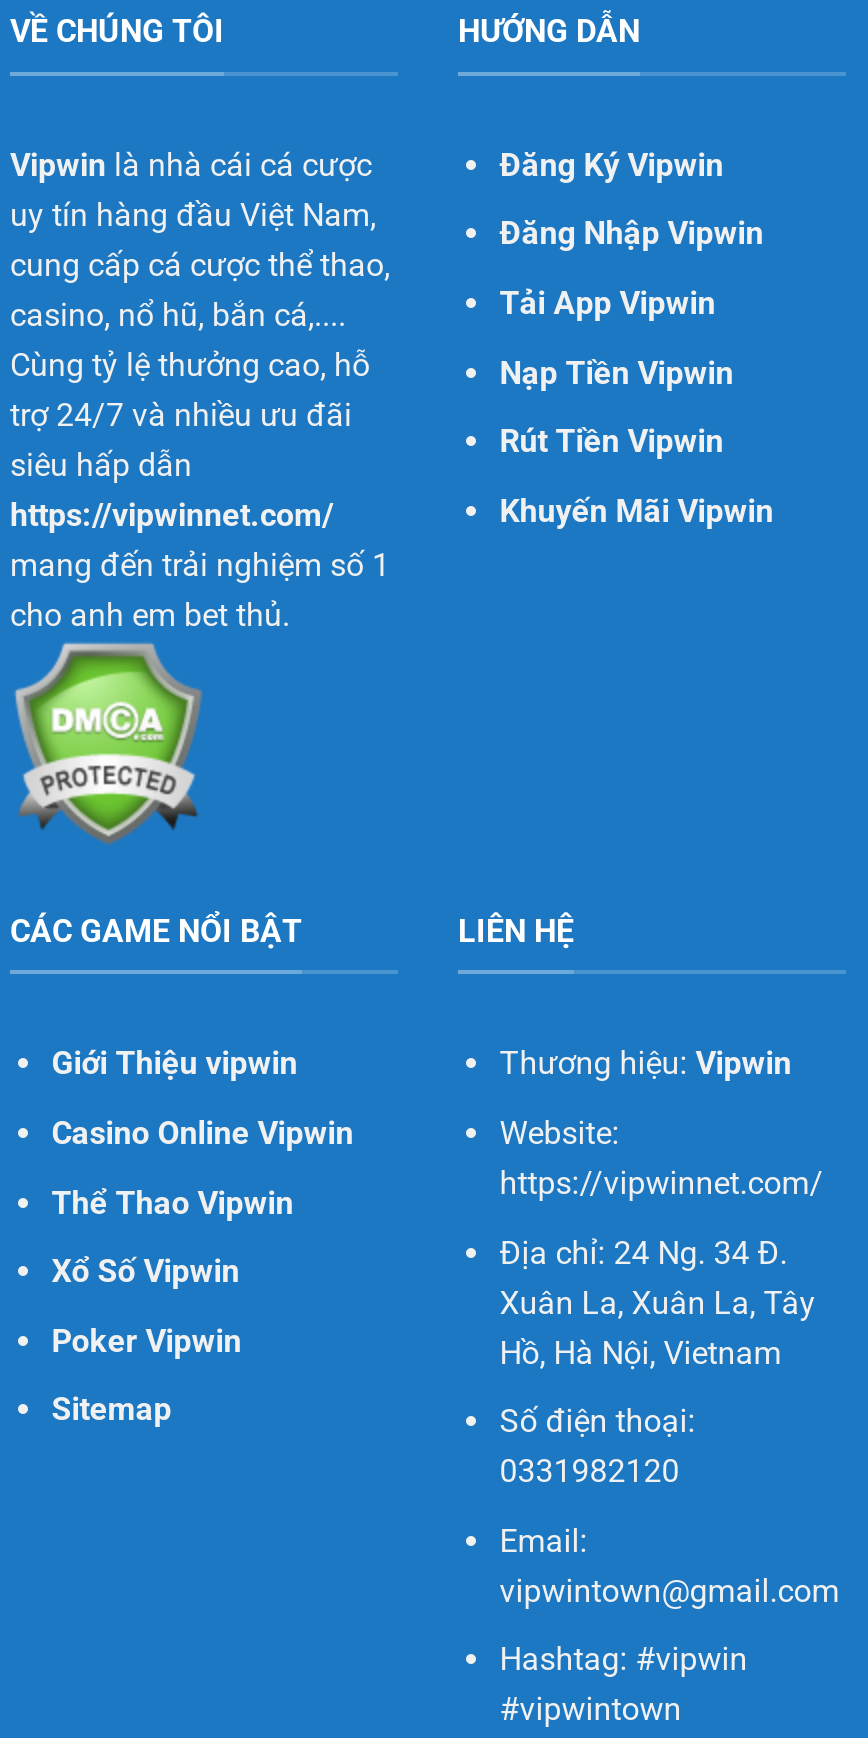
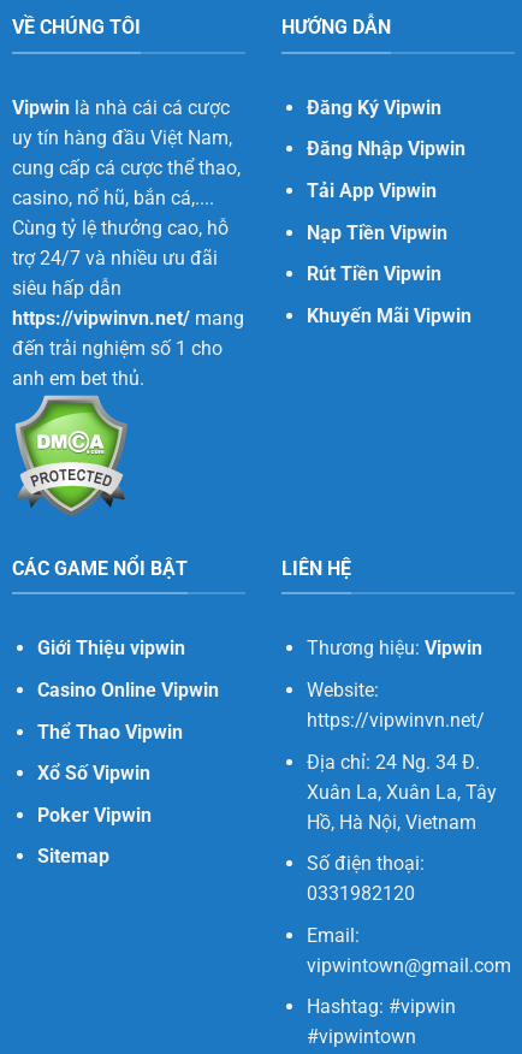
[10,496,390,634] https://vipwinnet.com/ | mang đến trải nghiệm số 1 | cho anh em bet thủ. -> [12,307,244,390] https://vipwinvn.net/ mang | đến trải nghiệm số 1 cho | anh em bet thủ.
[500,1164,824,1202] https://vipwinnet.com/ -> [306,709,484,732] https://vipwinvn.net/

